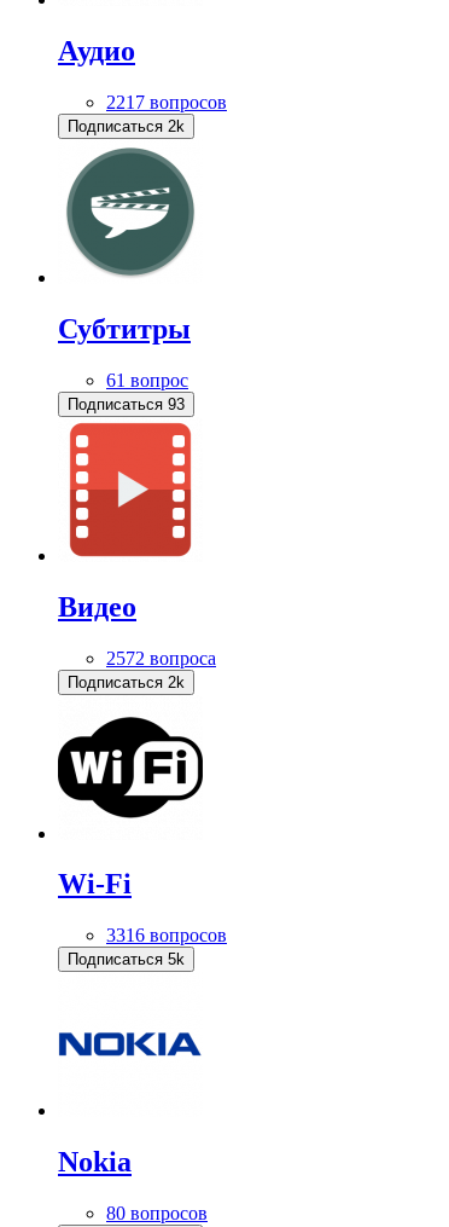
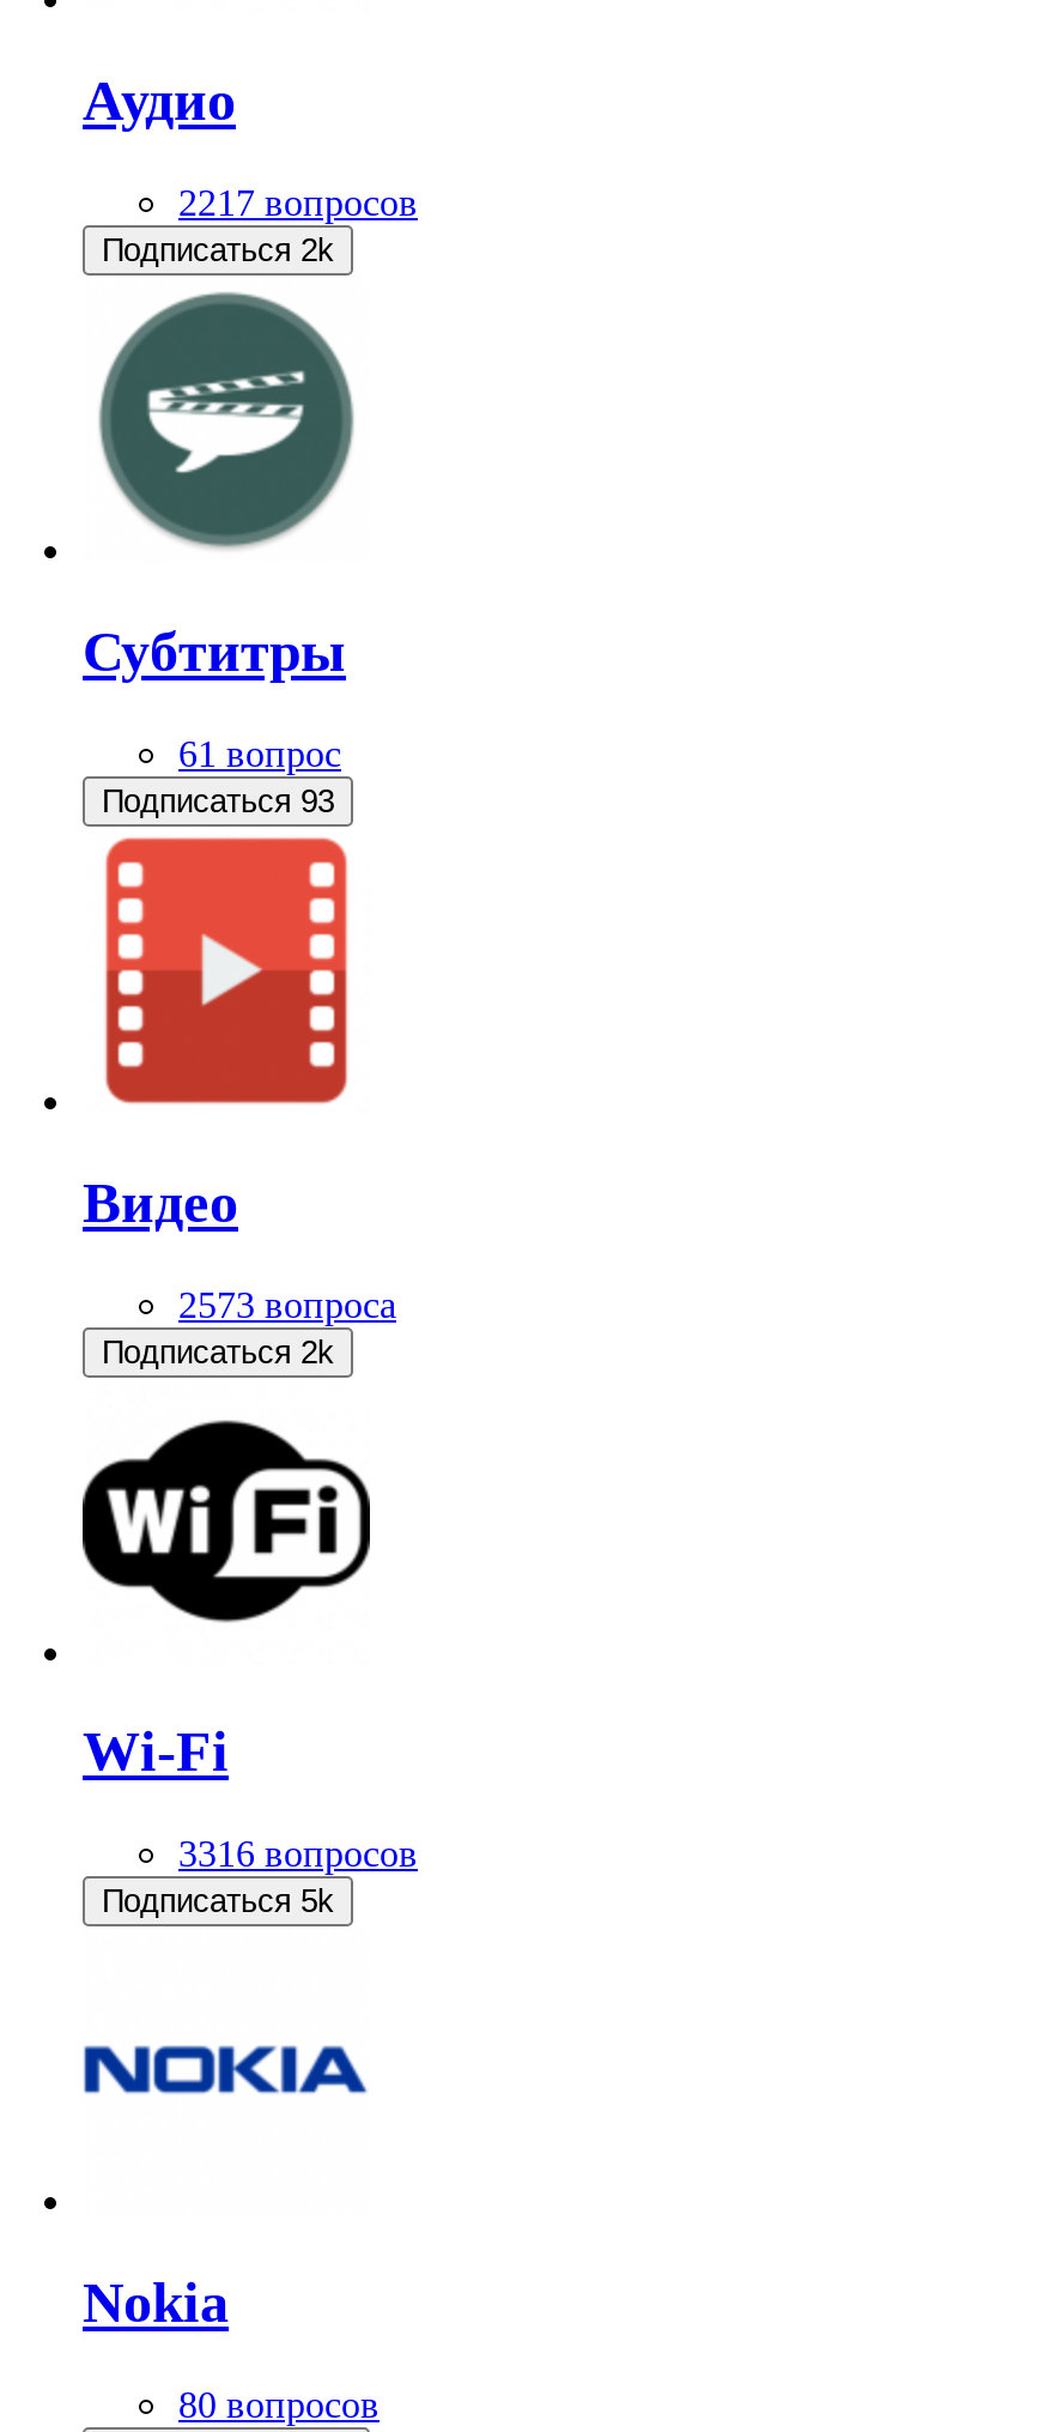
[106,647,216,668] 2572 вопроса -> [178,1283,396,1324] 2573 вопроса

